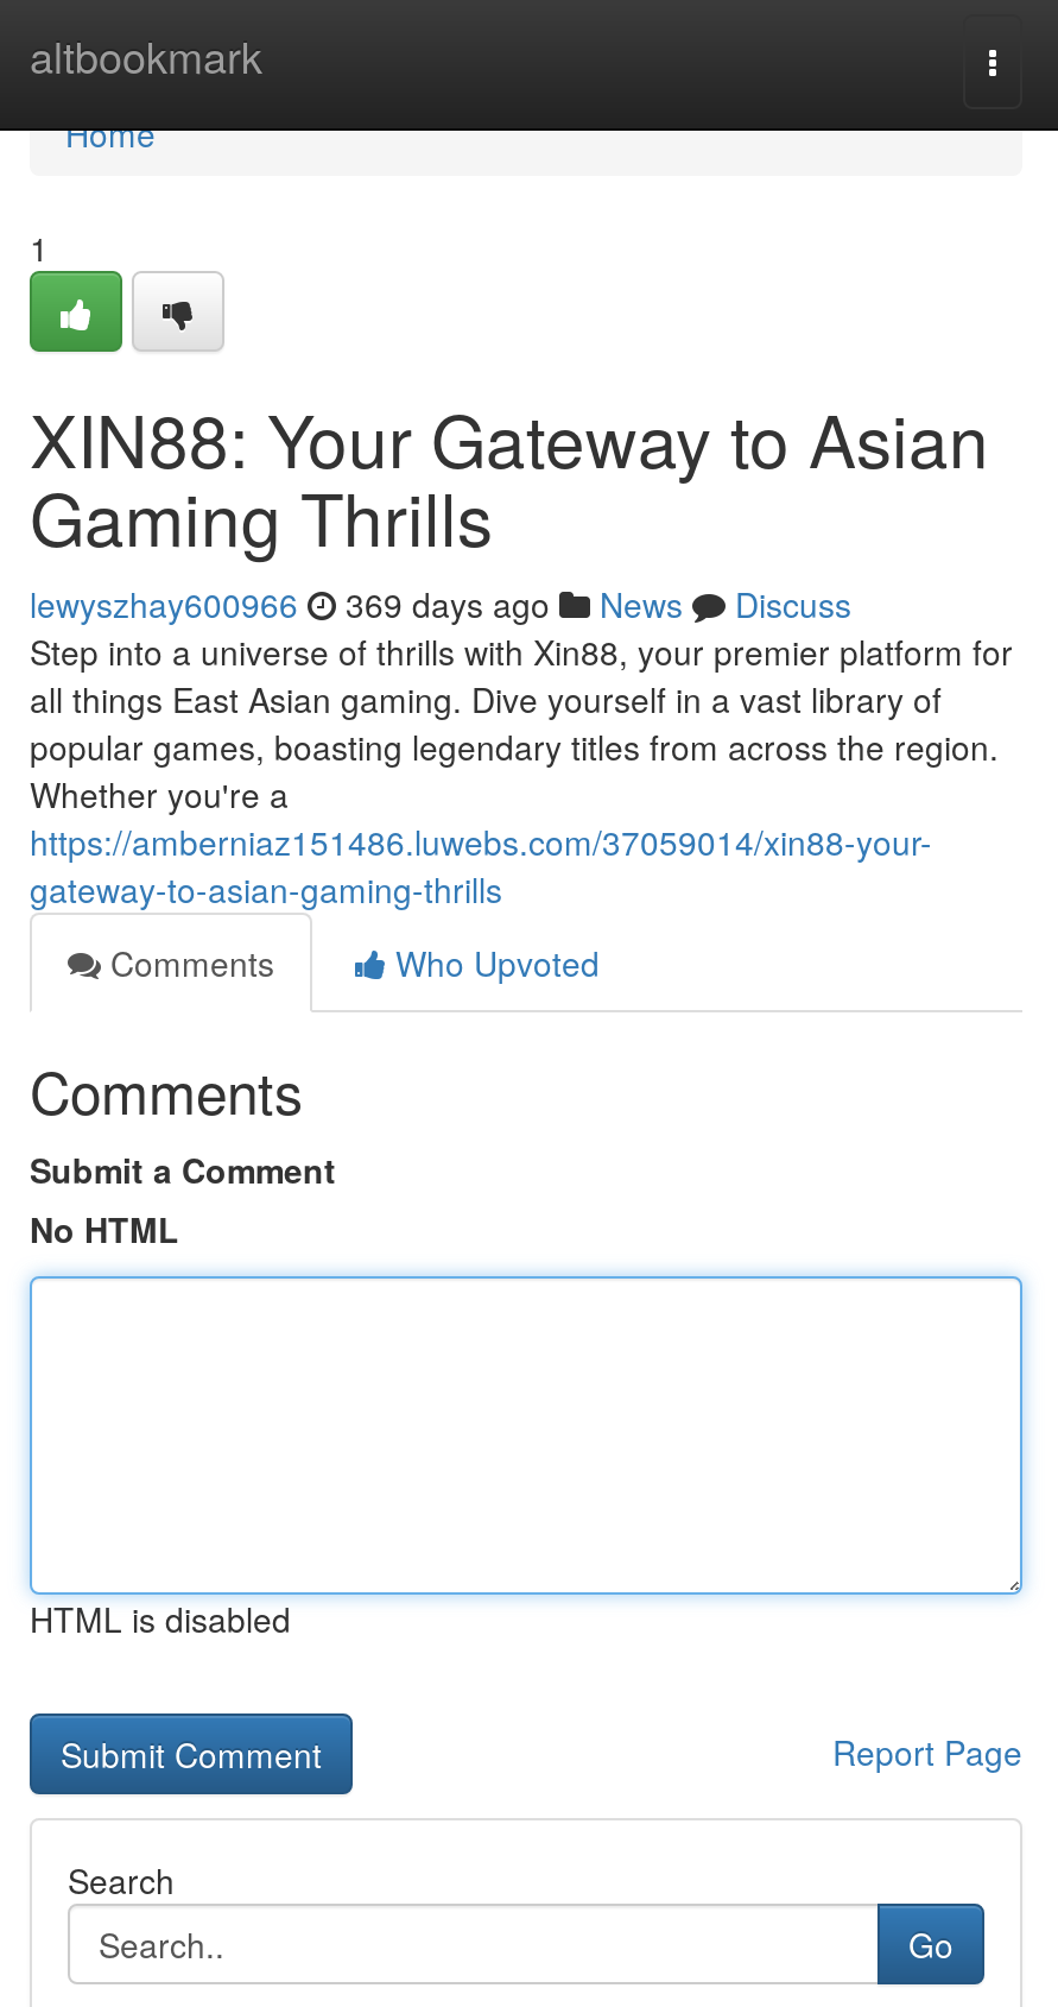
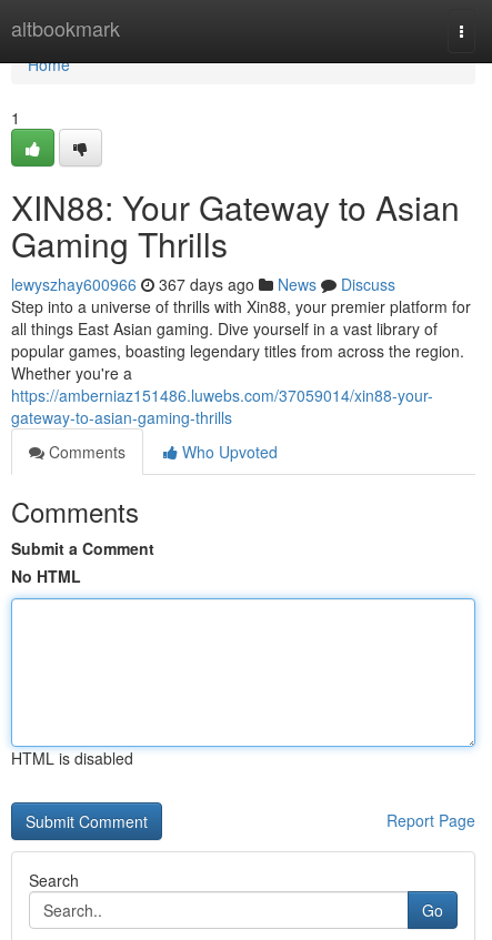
[30,580,851,627] lewyszhay600966 369 days ago News Discuss -> [11,273,395,295] lewyszhay600966 367 days ago News Discuss

